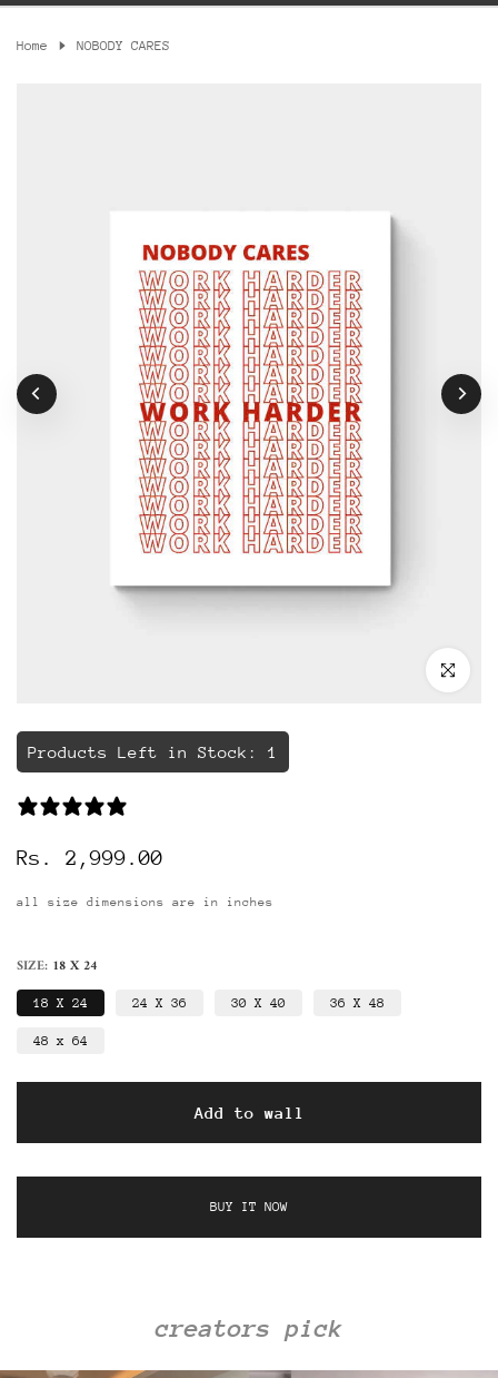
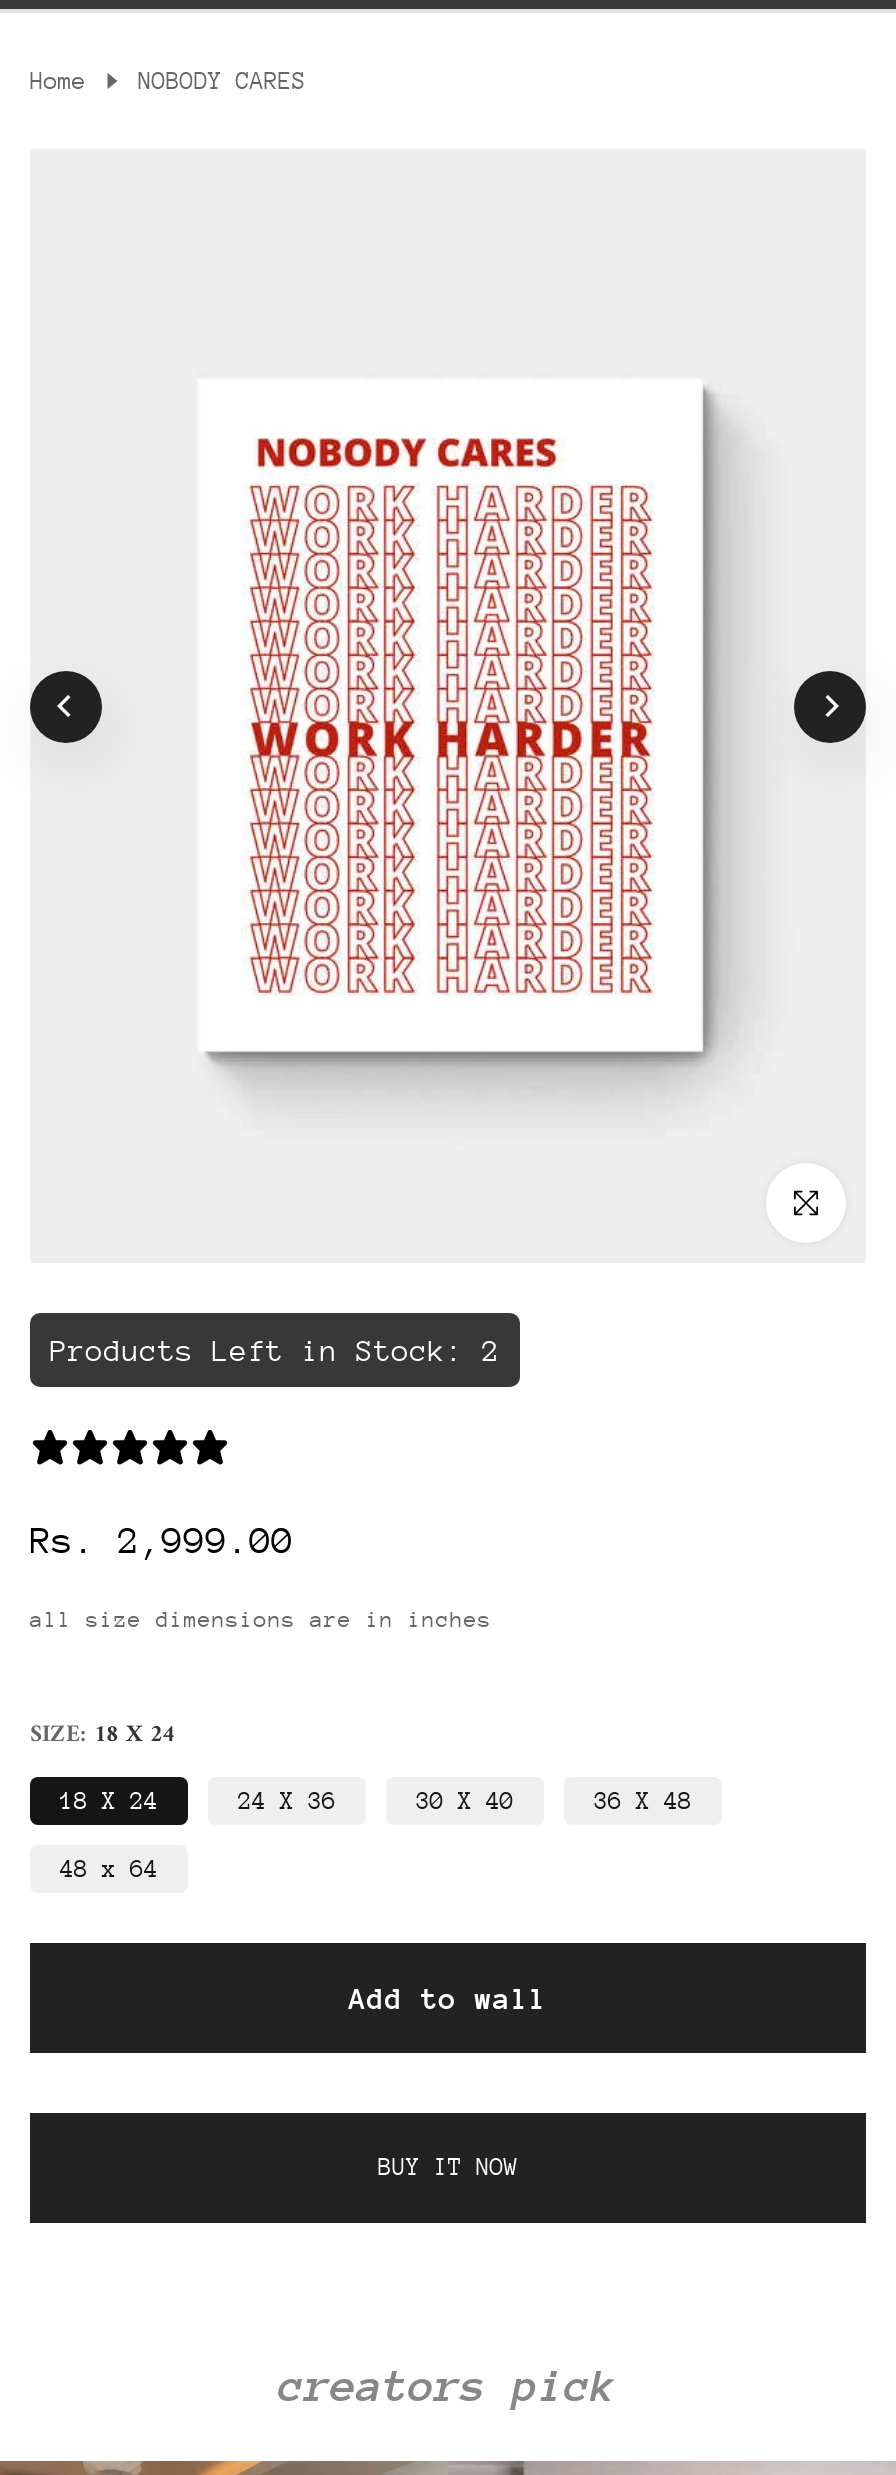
[28,743,278,762] Products Left in Stock: 1 -> [50,1333,500,1367] Products Left in Stock: 2

